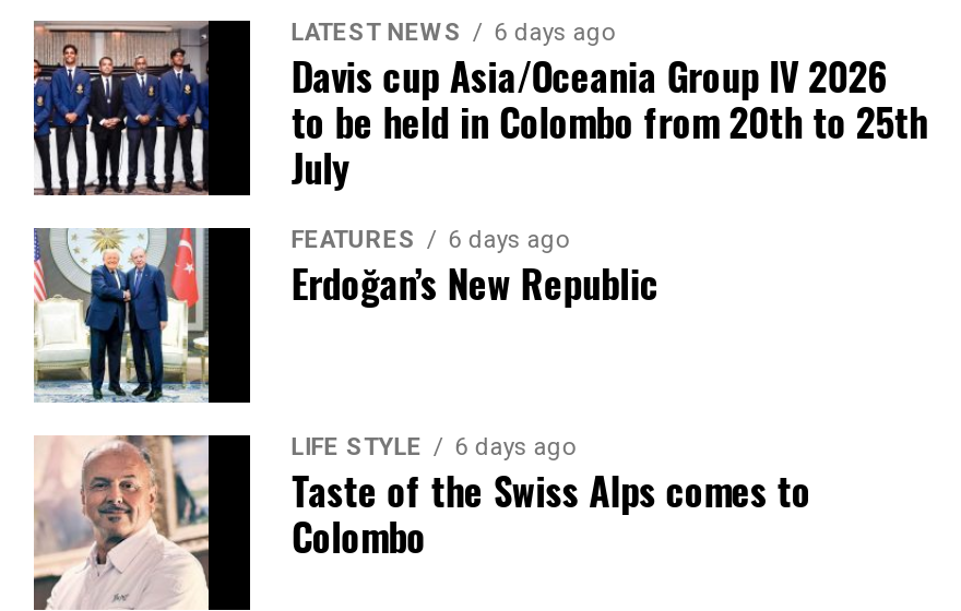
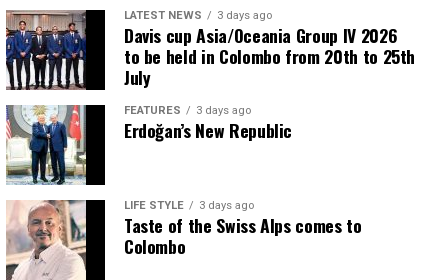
[291,19,615,47] LATEST NEWS 6 days ago -> [124,9,272,22] LATEST NEWS 3 days ago
[291,226,569,254] FEATURES 6 days ago -> [124,104,251,117] FEATURES 3 days ago
[291,433,575,462] LIFE STYLE 6 days ago -> [124,199,254,212] LIFE STYLE 3 days ago

